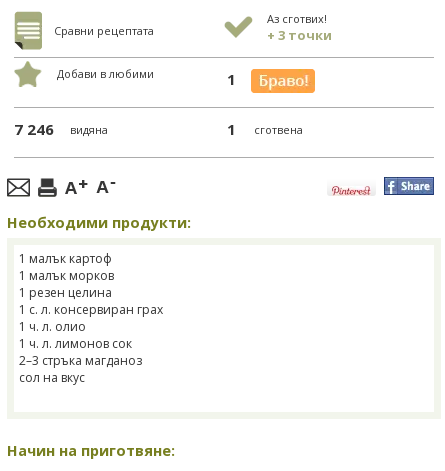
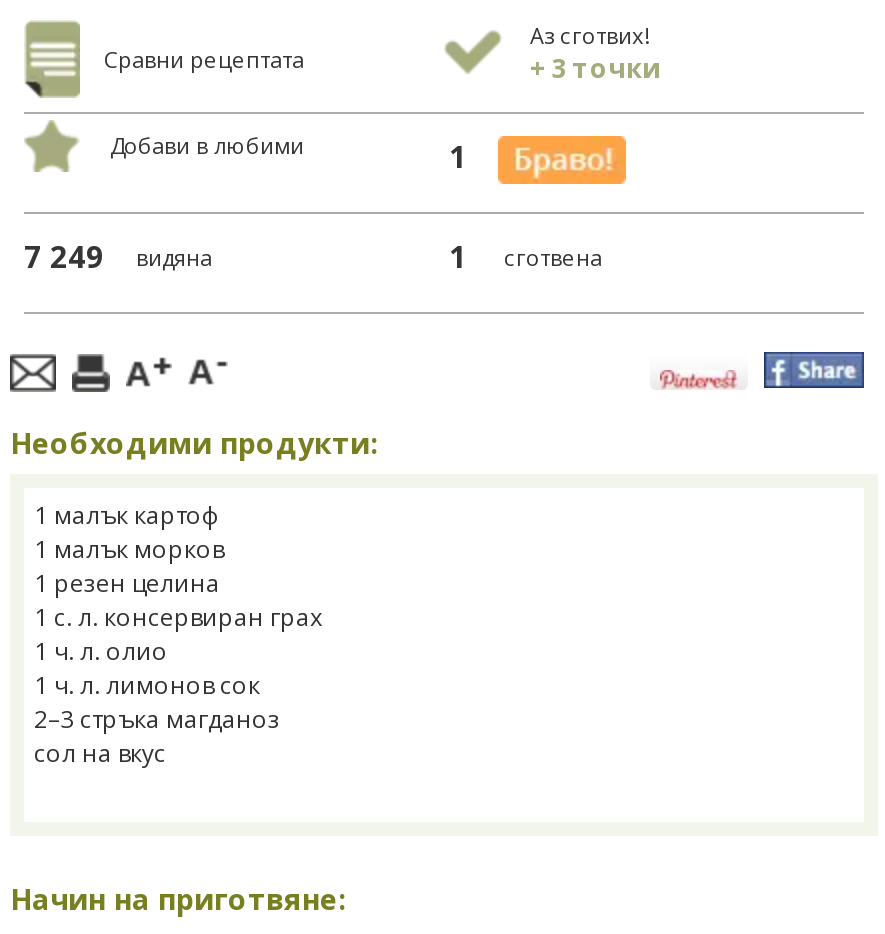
[14,119,108,139] 7 246 видяна -> [24,236,212,276] 7 249 видяна

